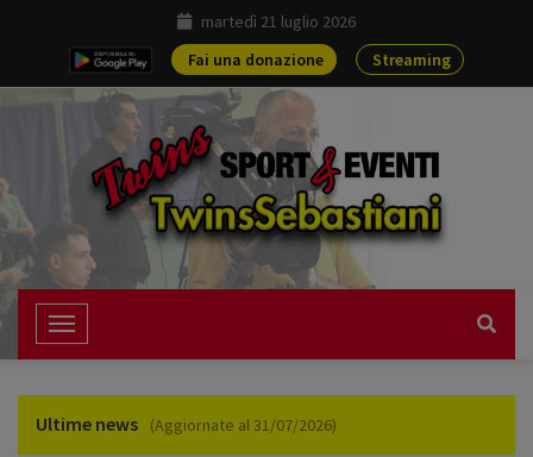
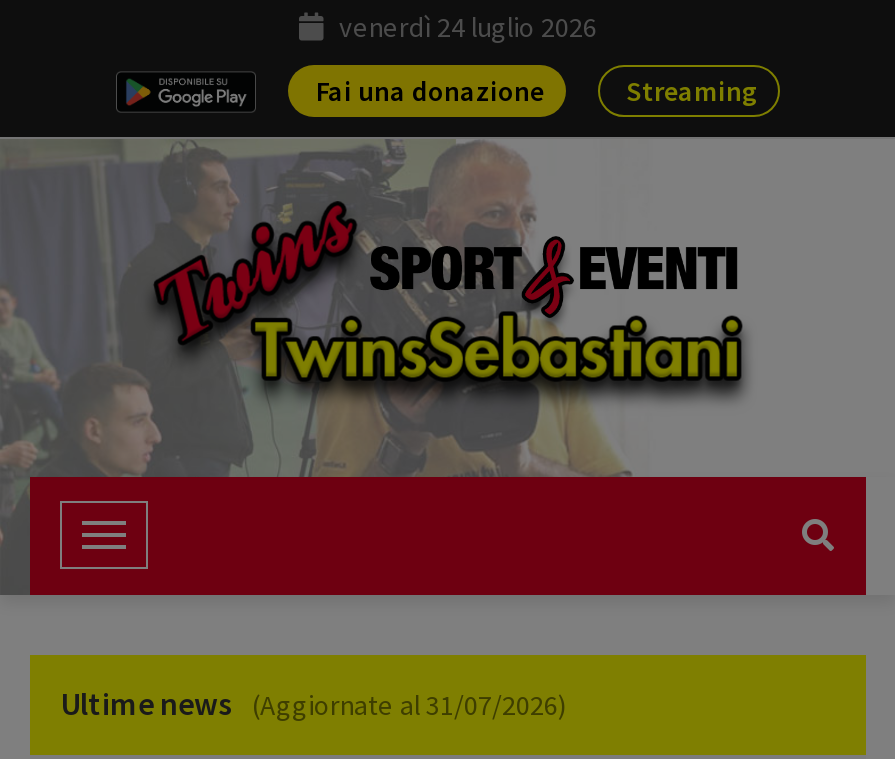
[197,11,356,32] martedì 21 luglio 2026 -> [333,9,597,45] venerdì 24 luglio 2026

